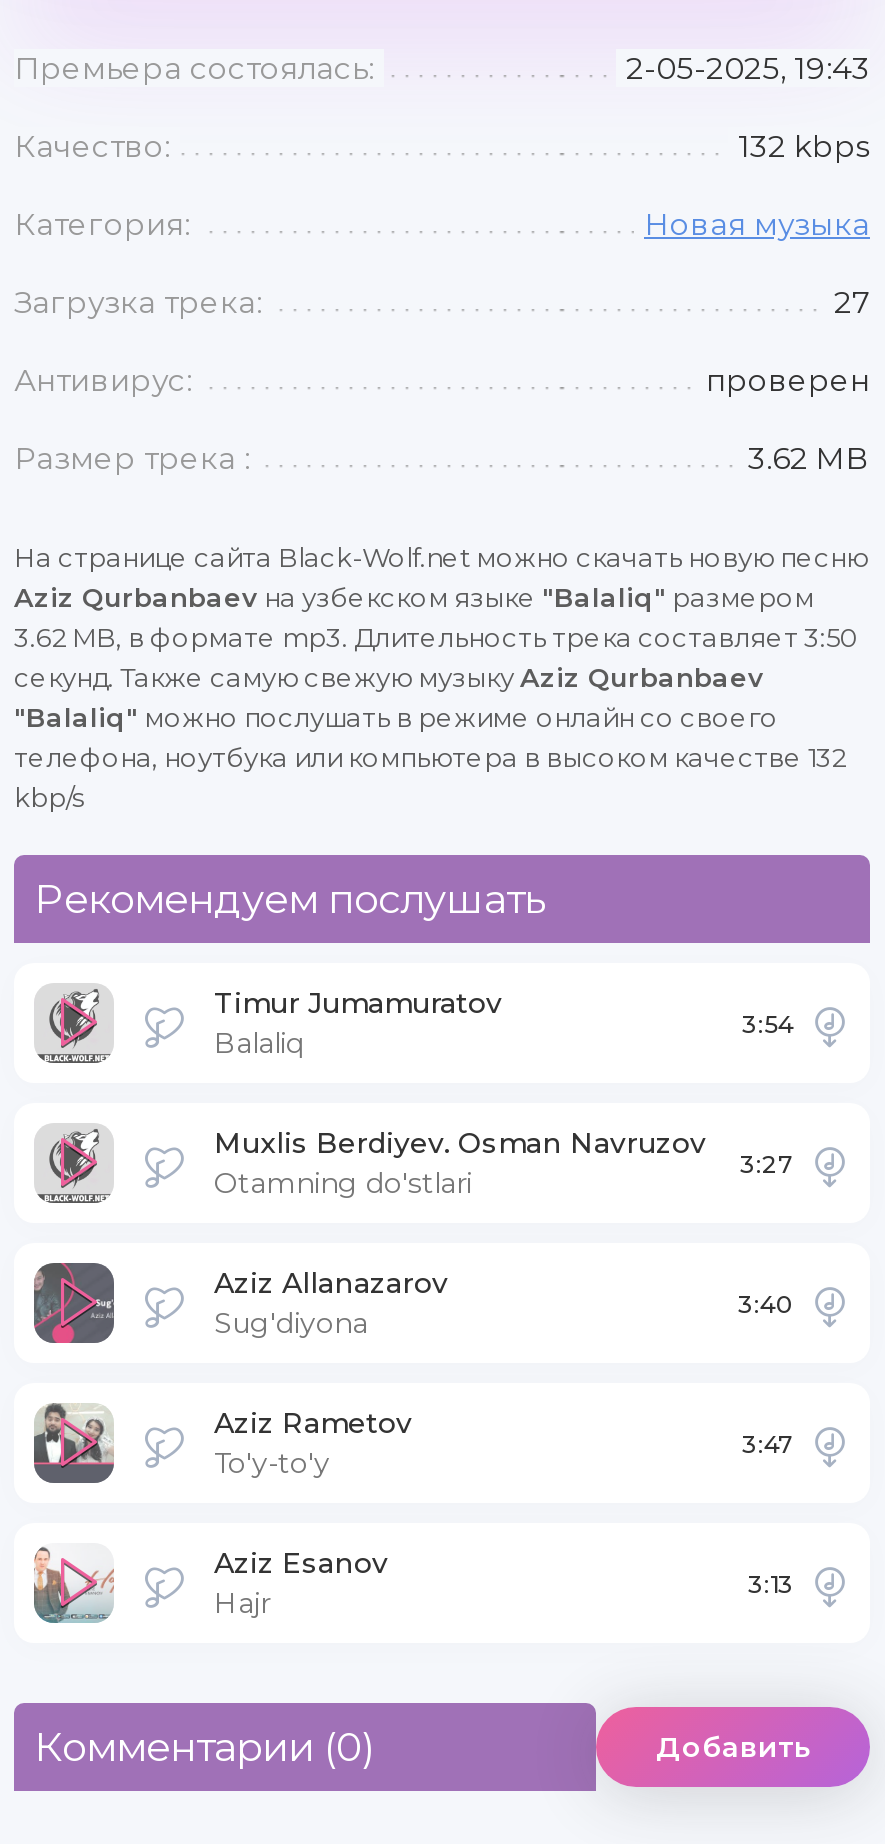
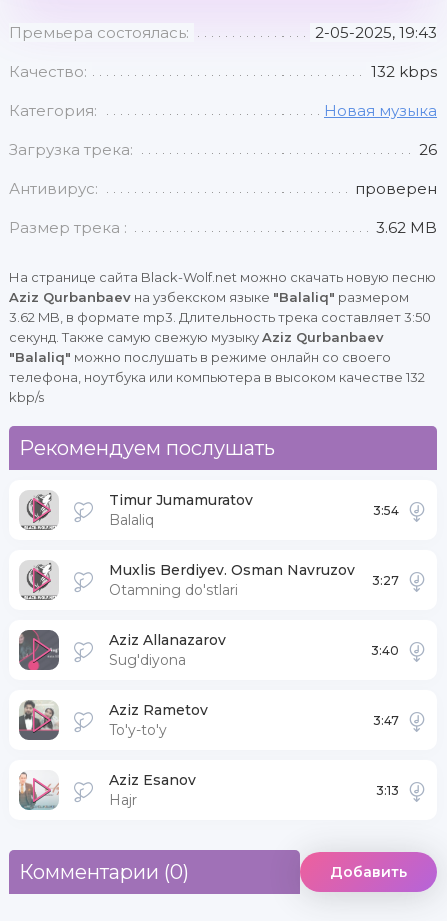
[834,283,870,321] 27 -> [419,140,437,159] 26

